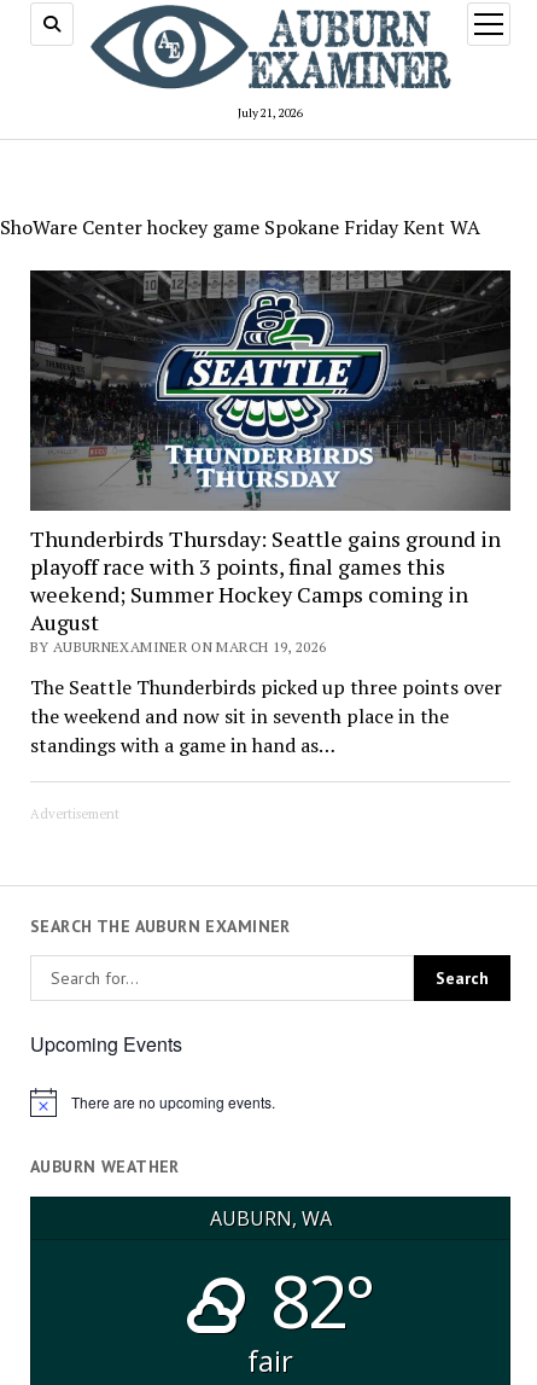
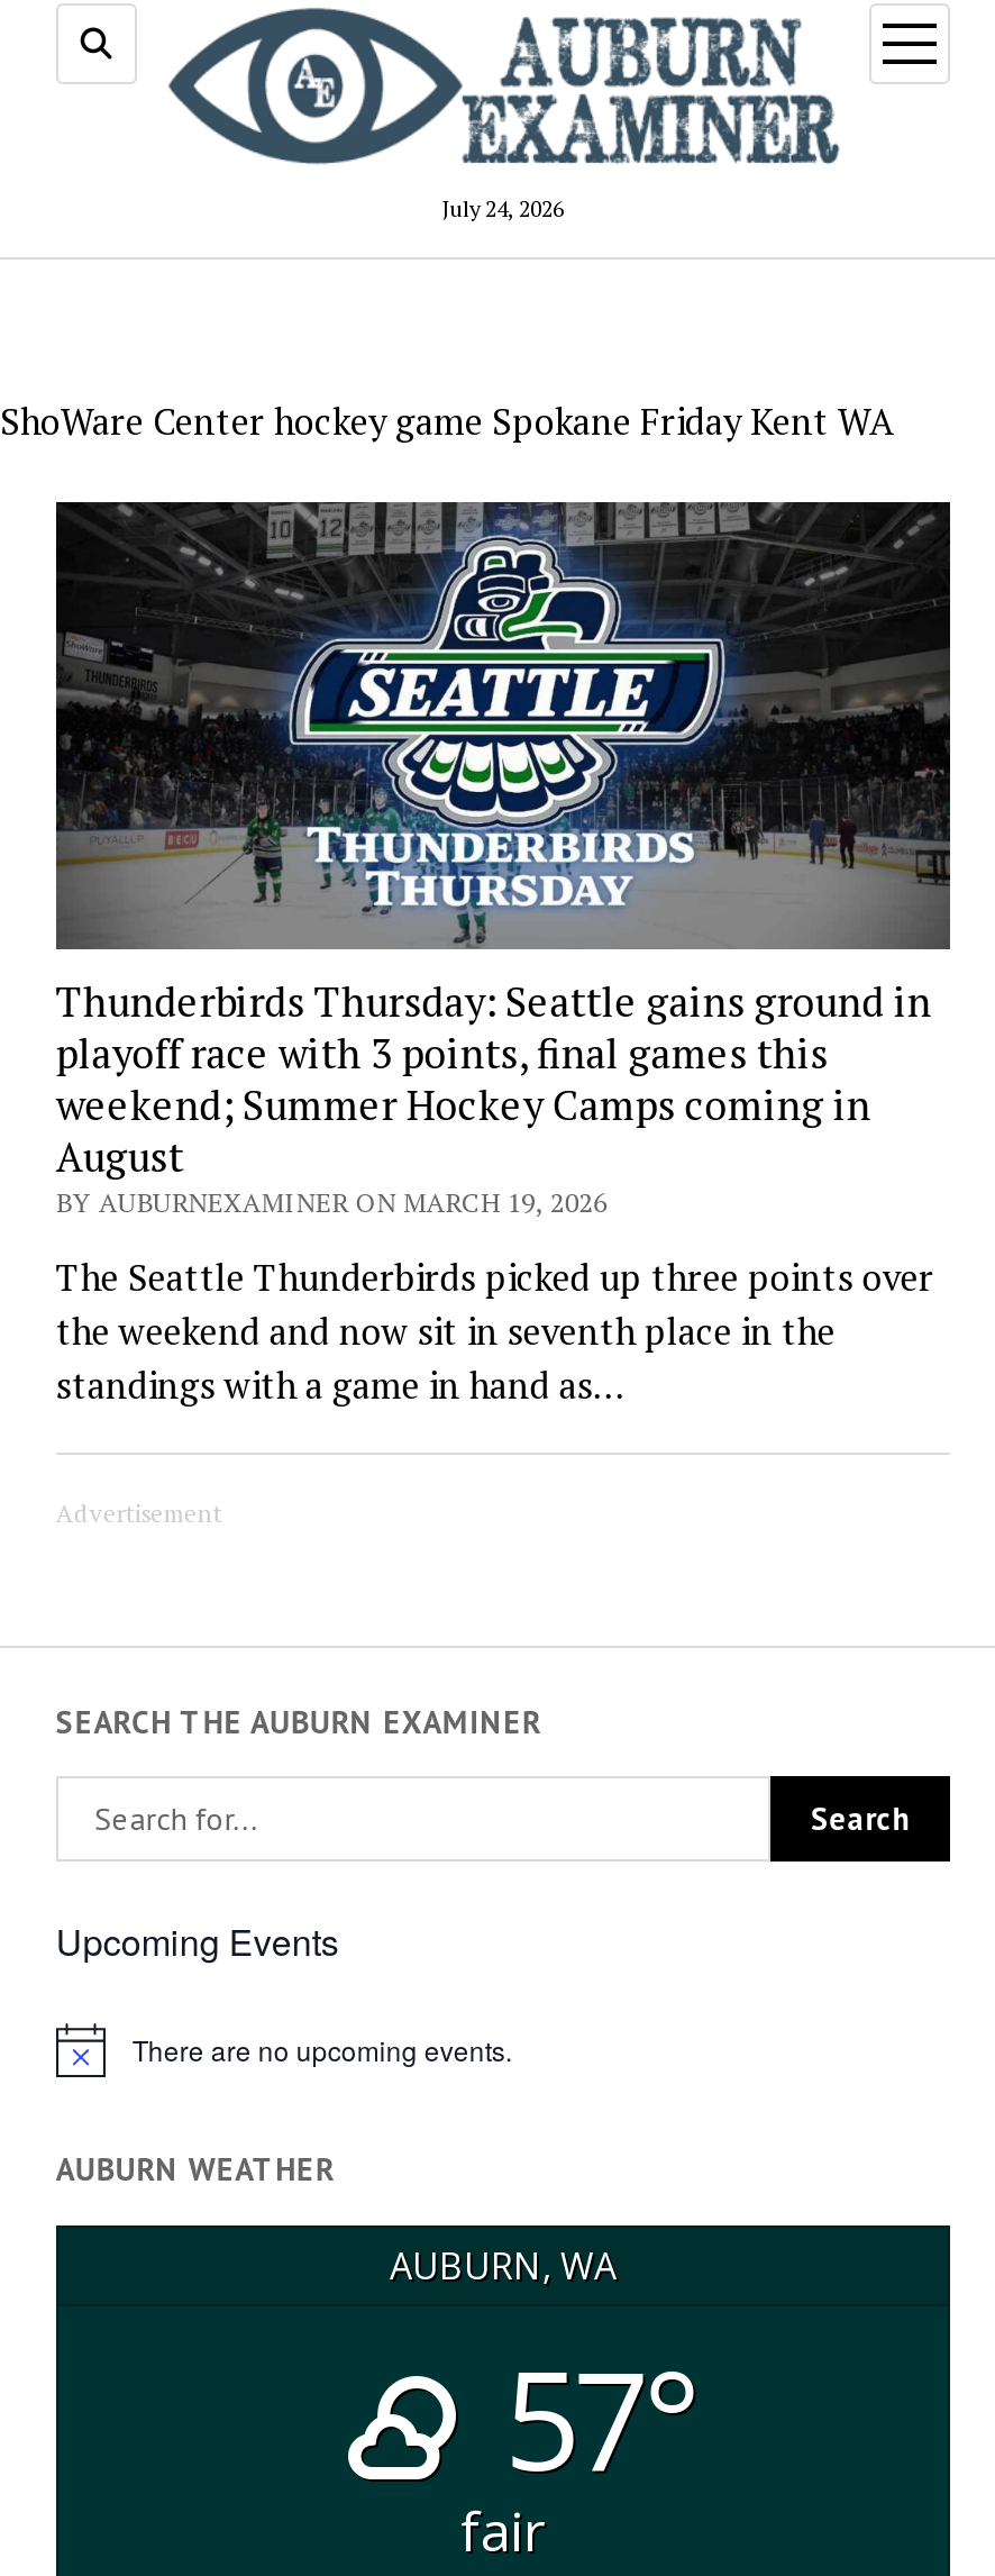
[238,104,303,120] July 21, 2026 -> [442,193,564,222] July 24, 2026
[271,1251,372,1350] 82° -> [504,2327,692,2511] 57°

